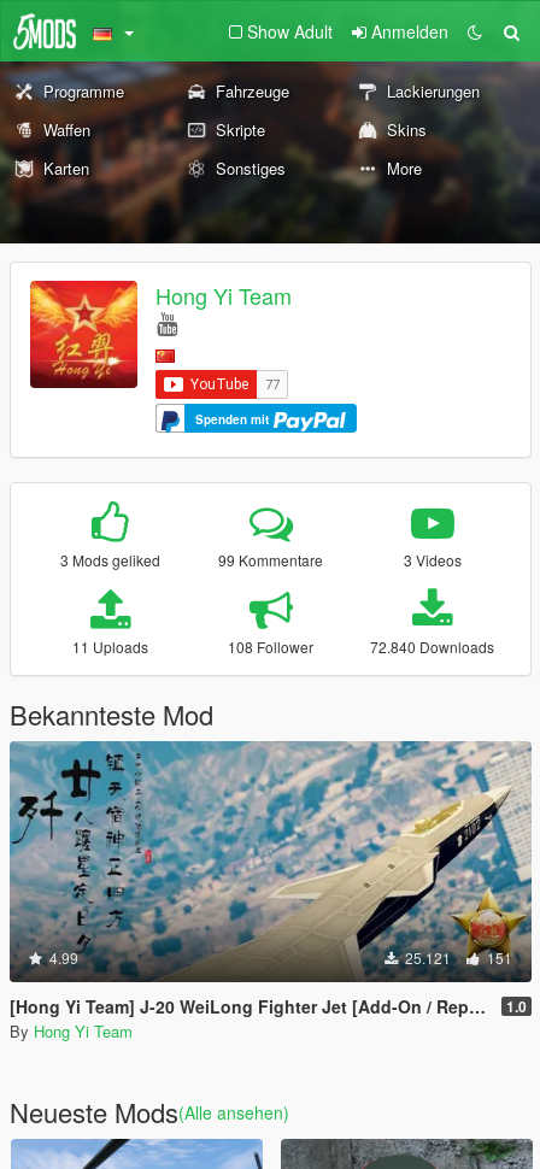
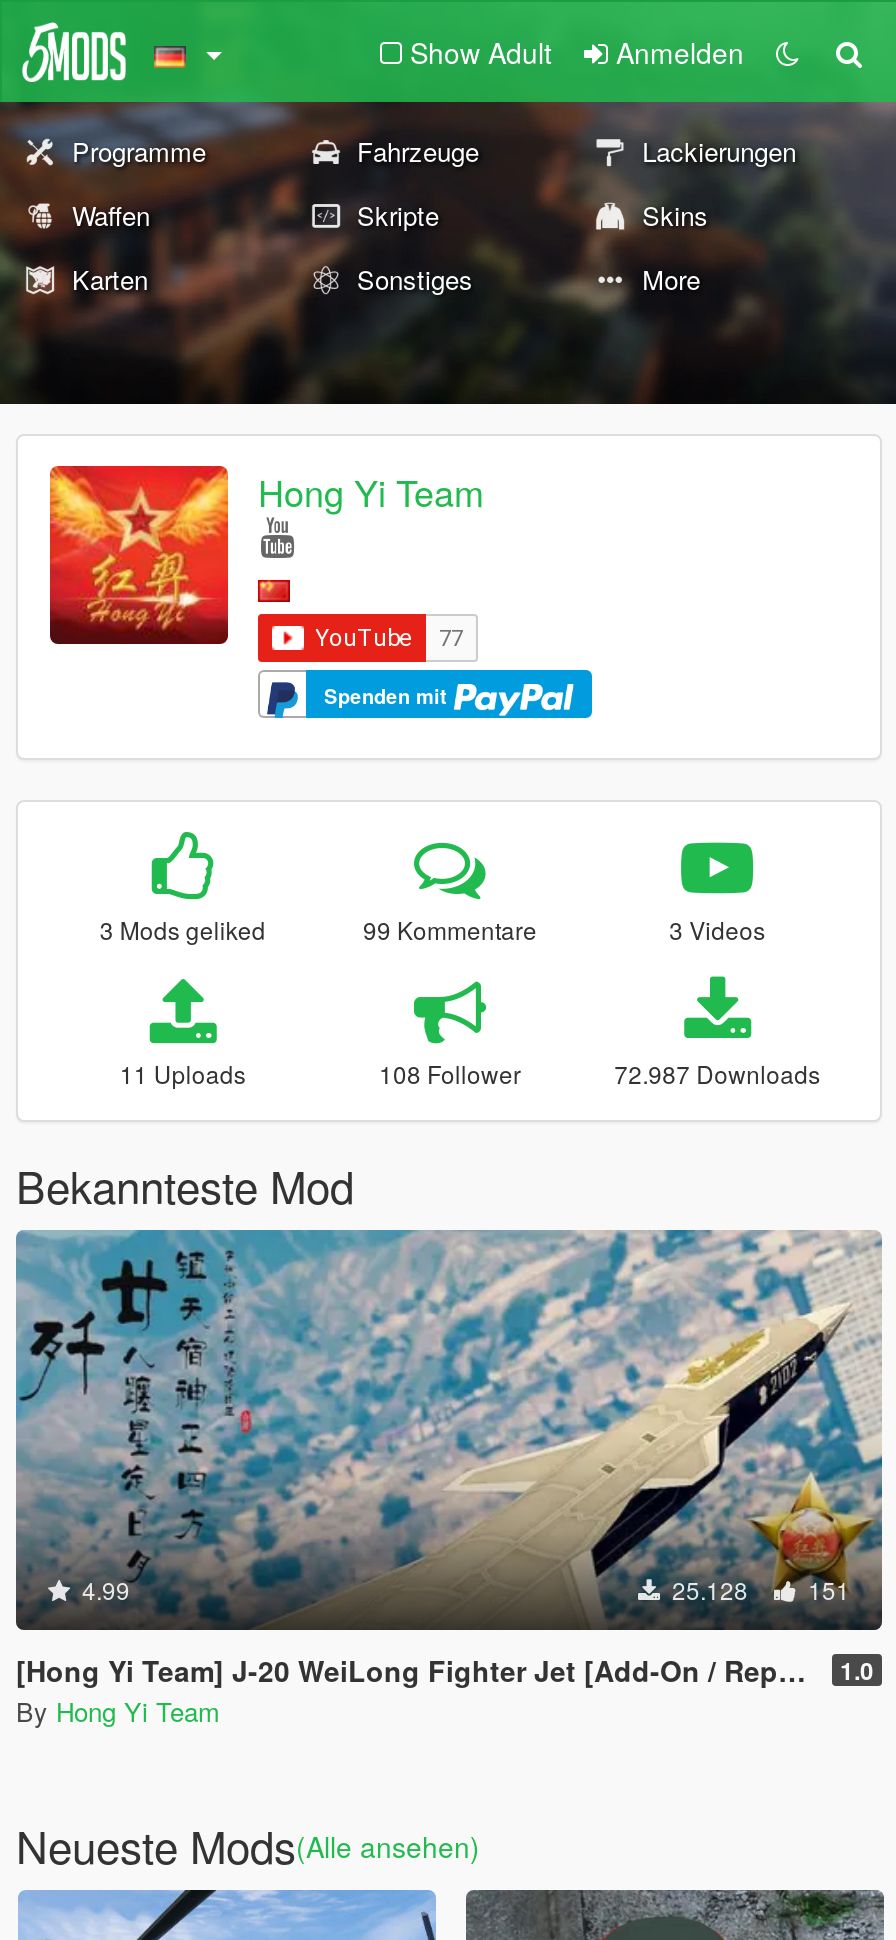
[370,637,494,657] 72.840 Downloads -> [614,1057,820,1091] 72.987 Downloads
[401,948,512,968] 25.121 151 -> [666,1573,850,1607] 25.128 151

